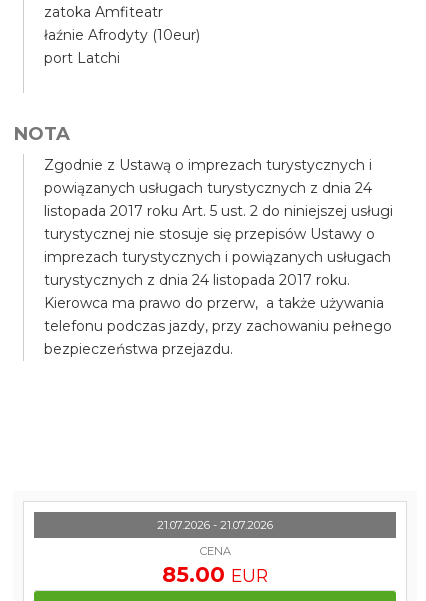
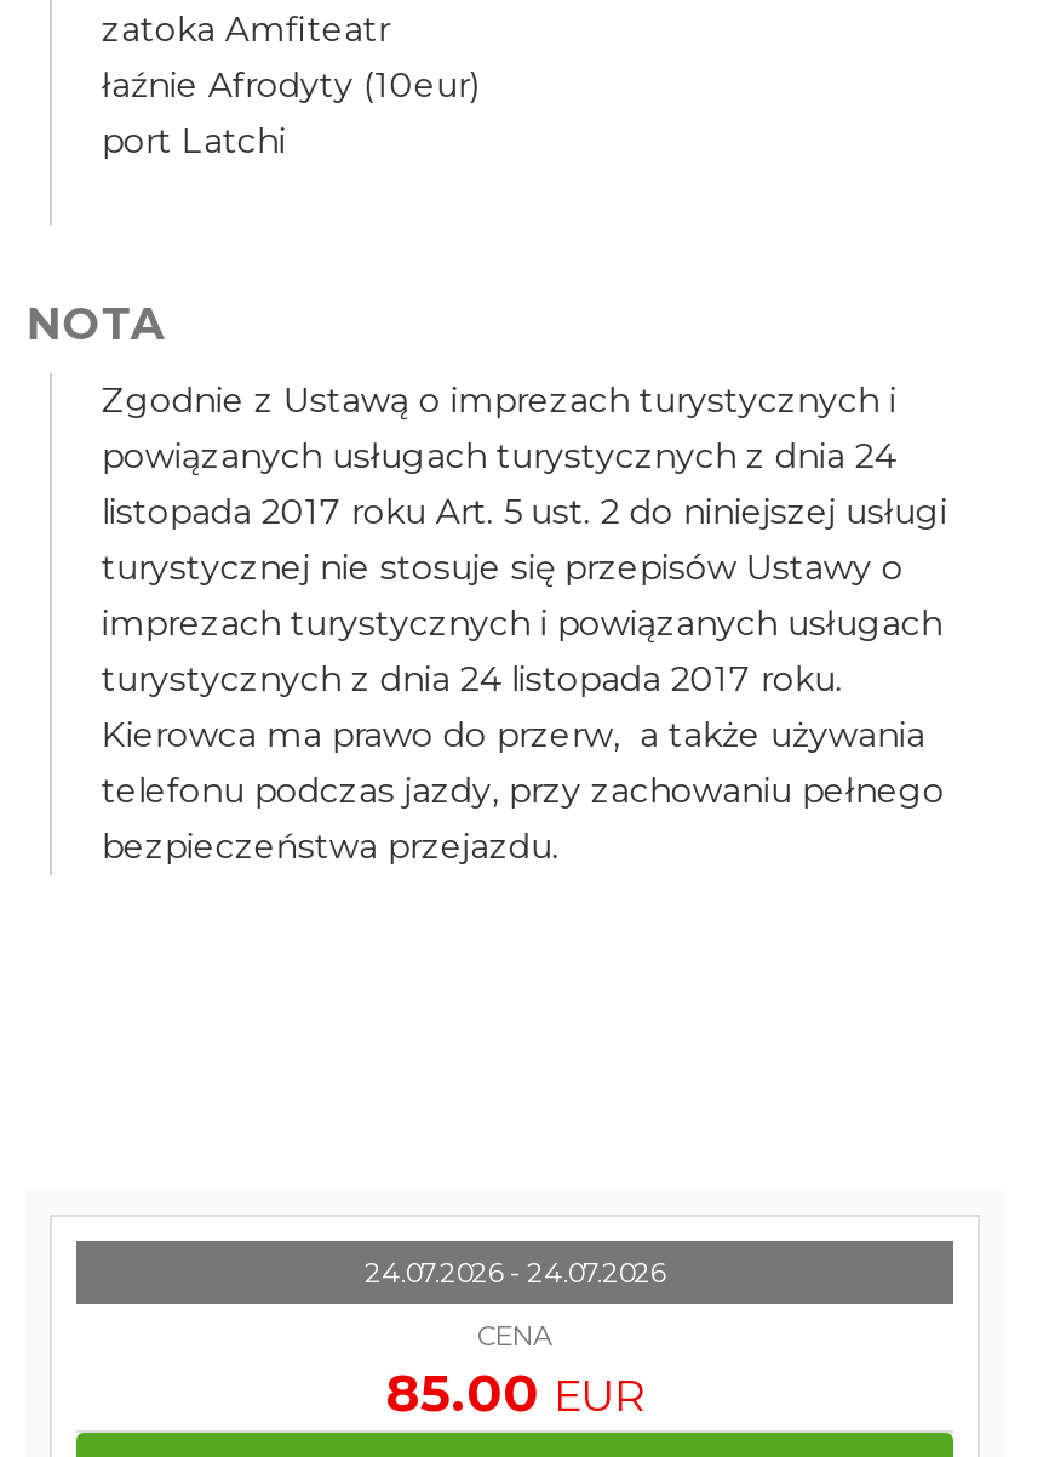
[157,518,273,532] 21.07.2026 - 21.07.2026 -> [365,1256,665,1290] 24.07.2026 - 24.07.2026

